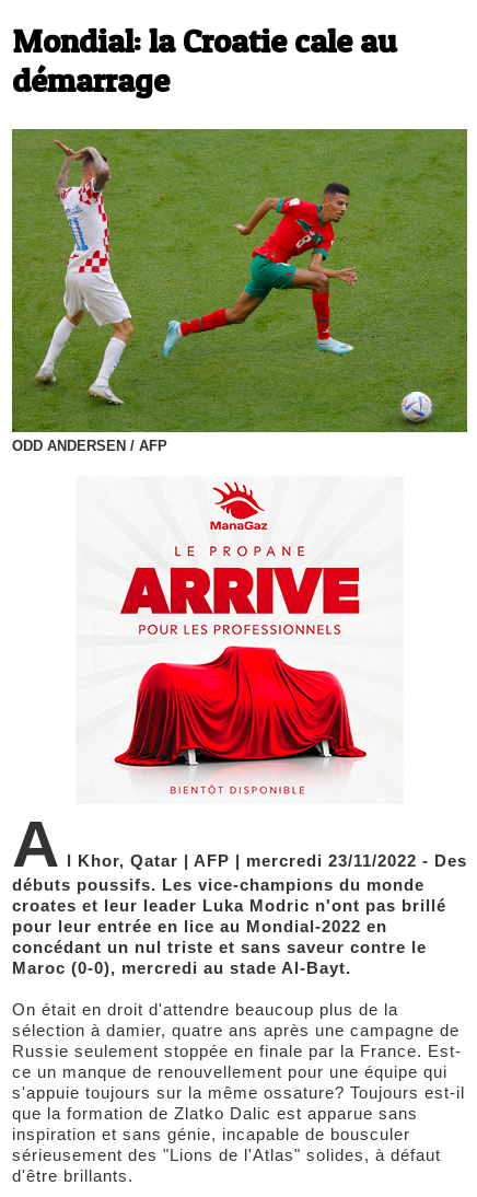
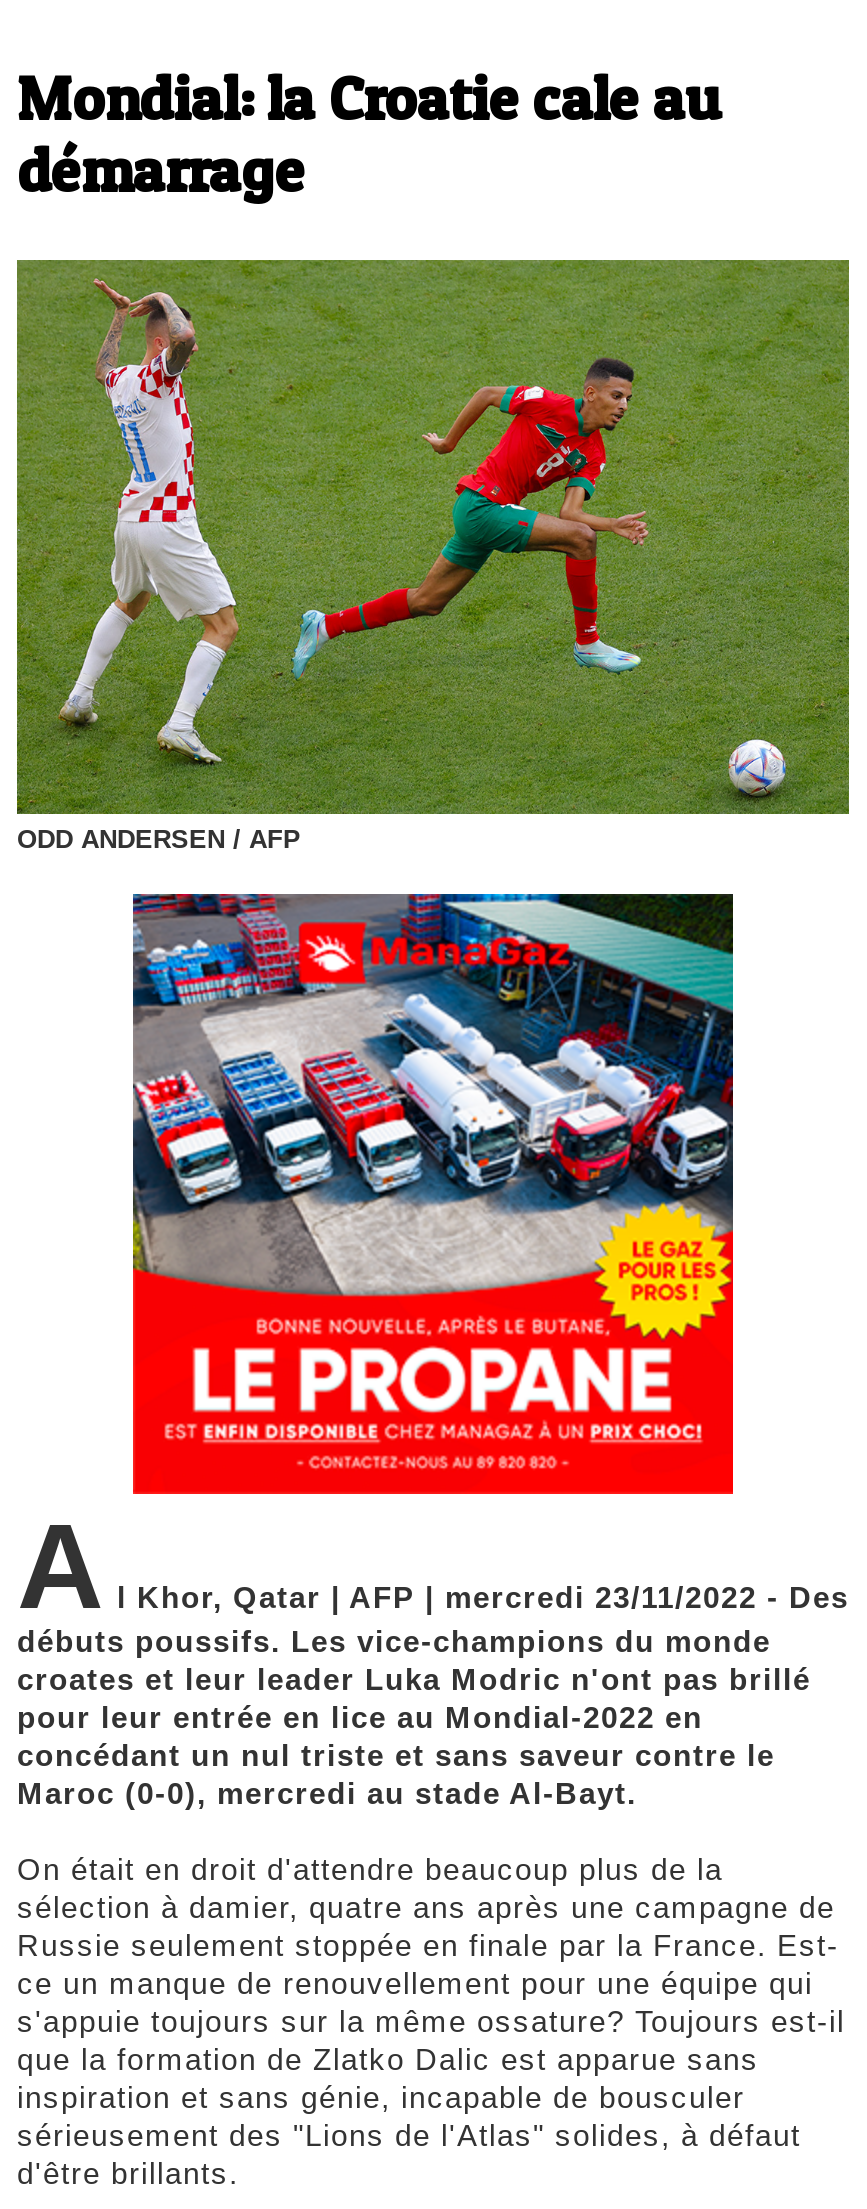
[75,476,404,804] [image] -> [131,892,735,1496] [image]

